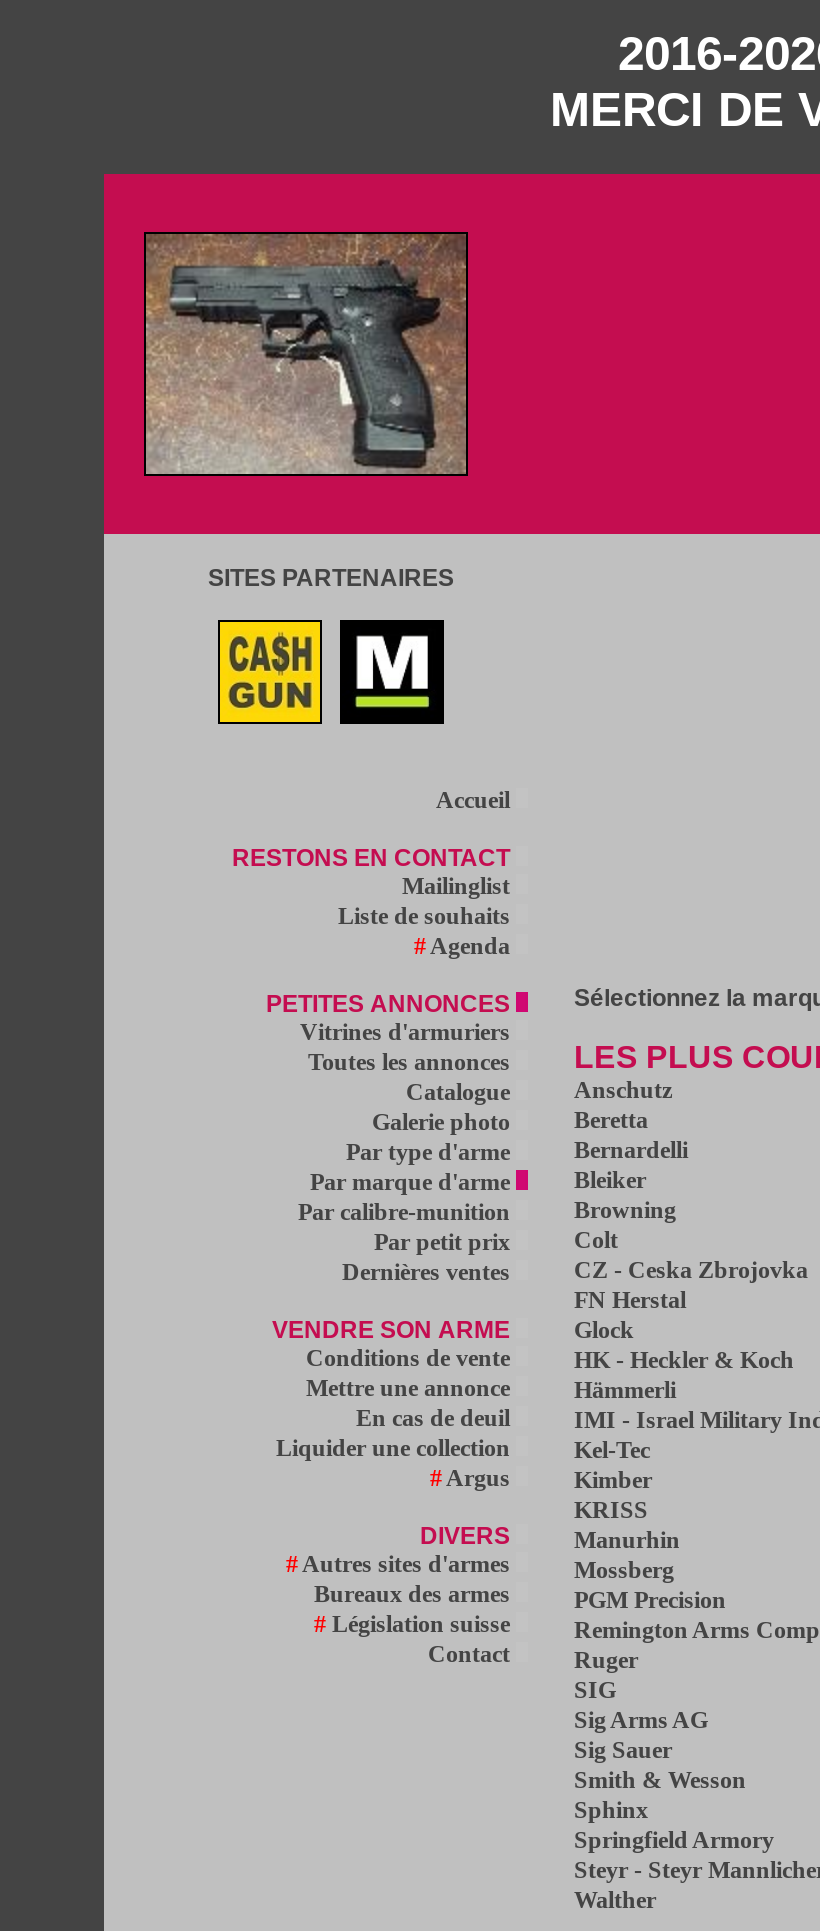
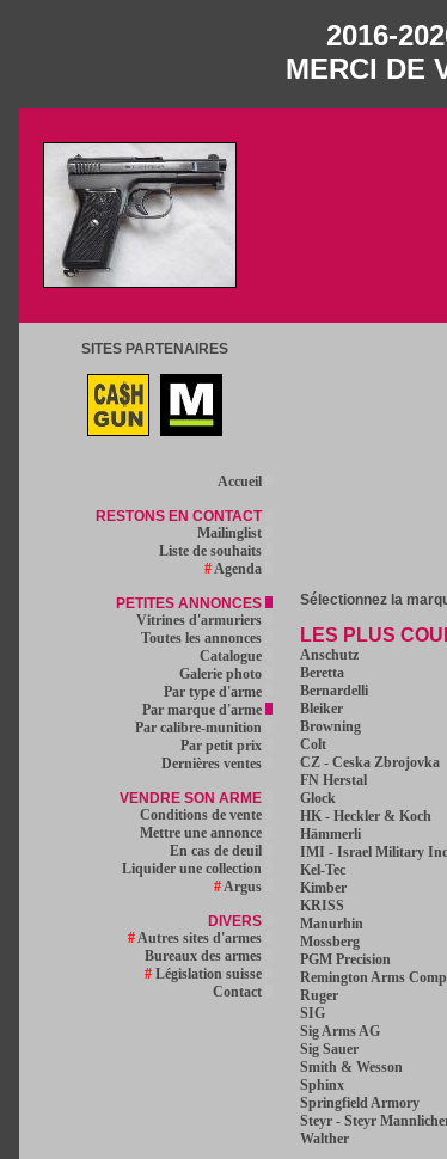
[144,232,468,476] [image] -> [43,142,237,288] [image]

